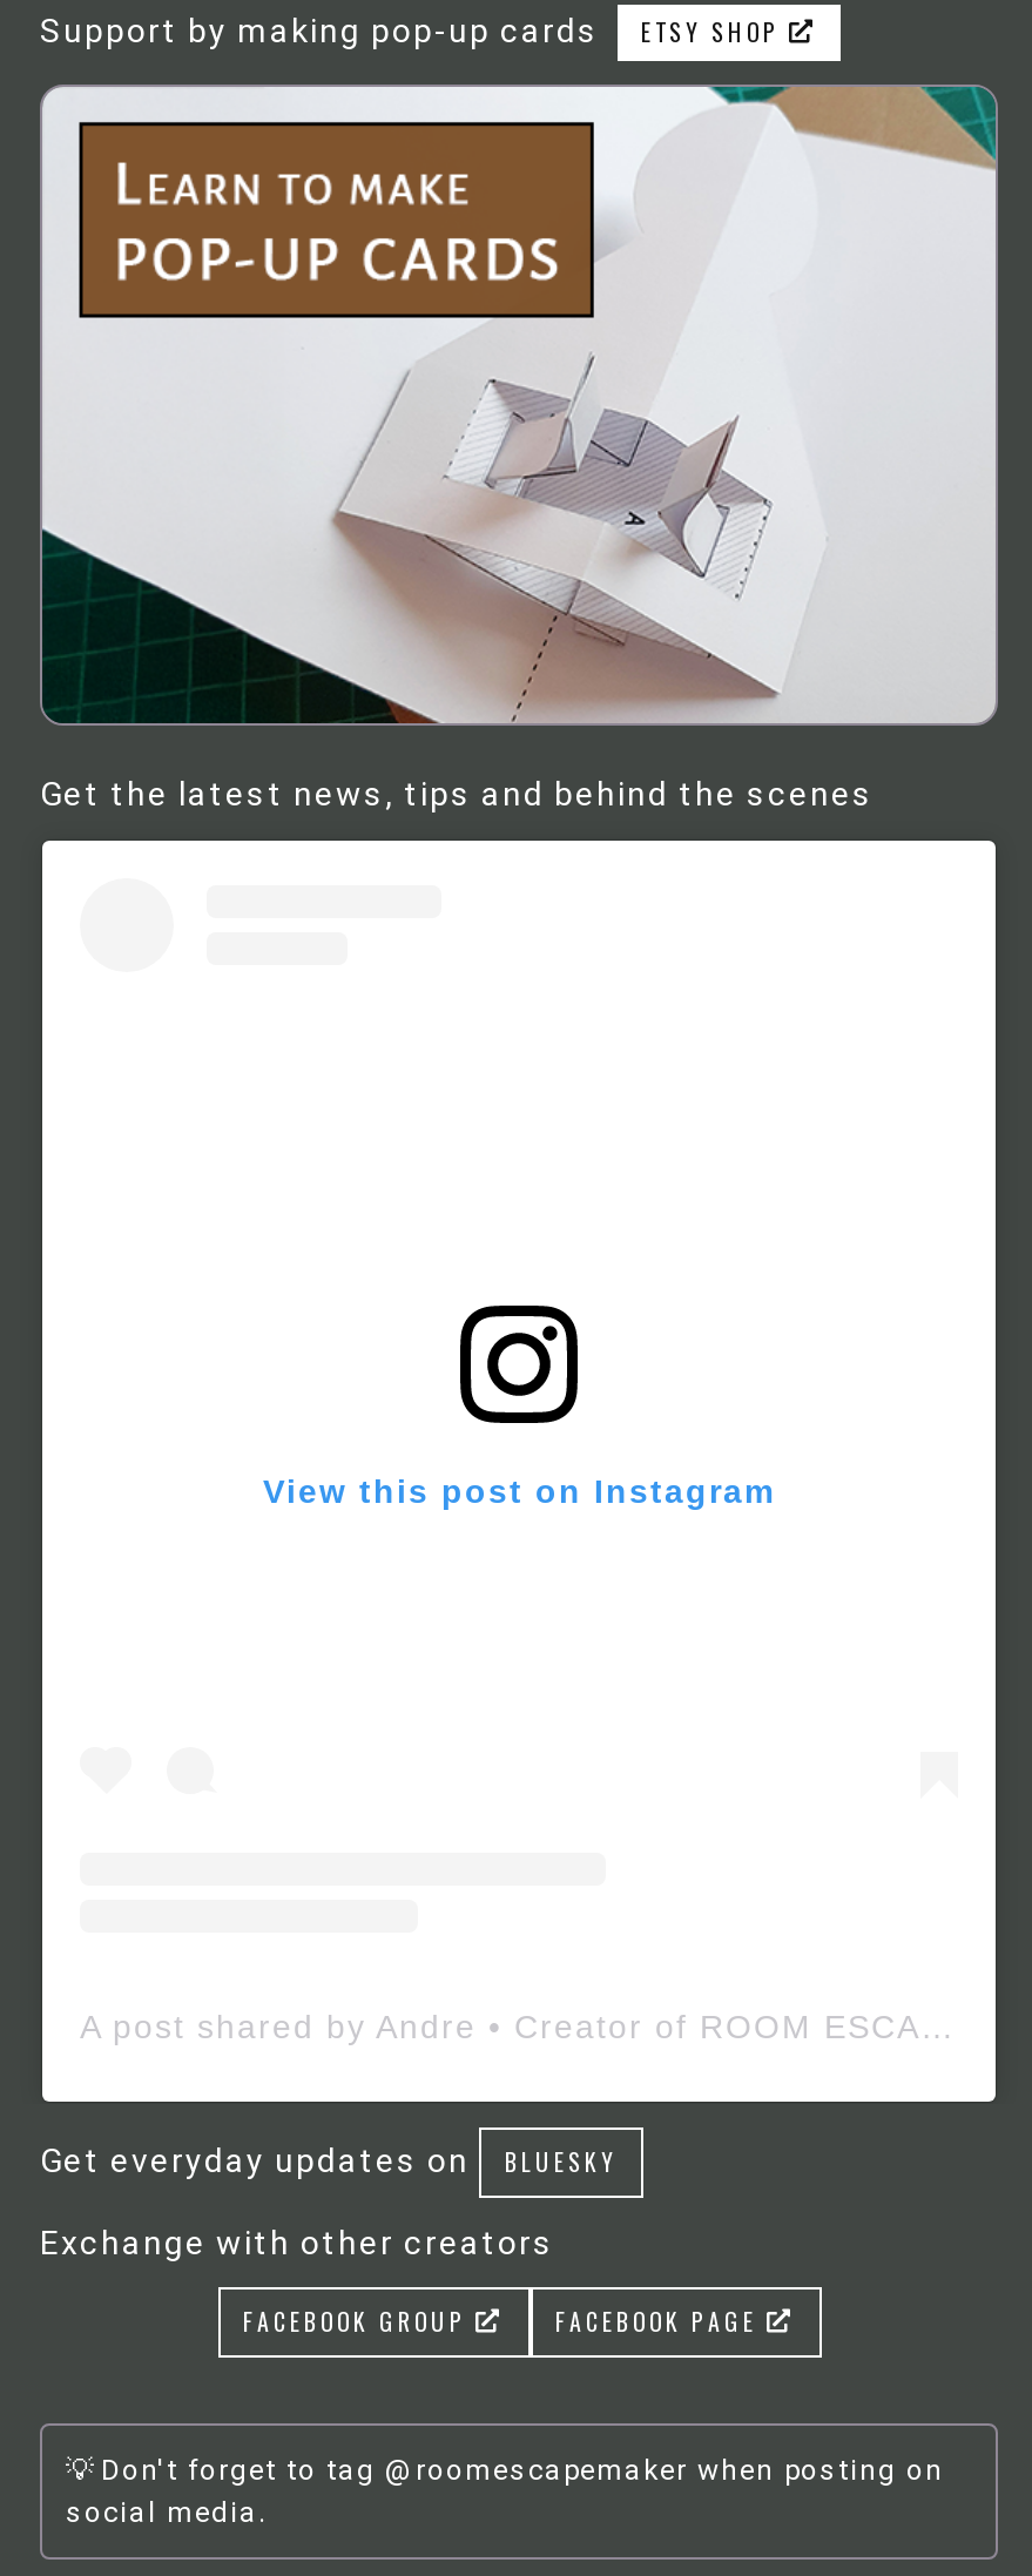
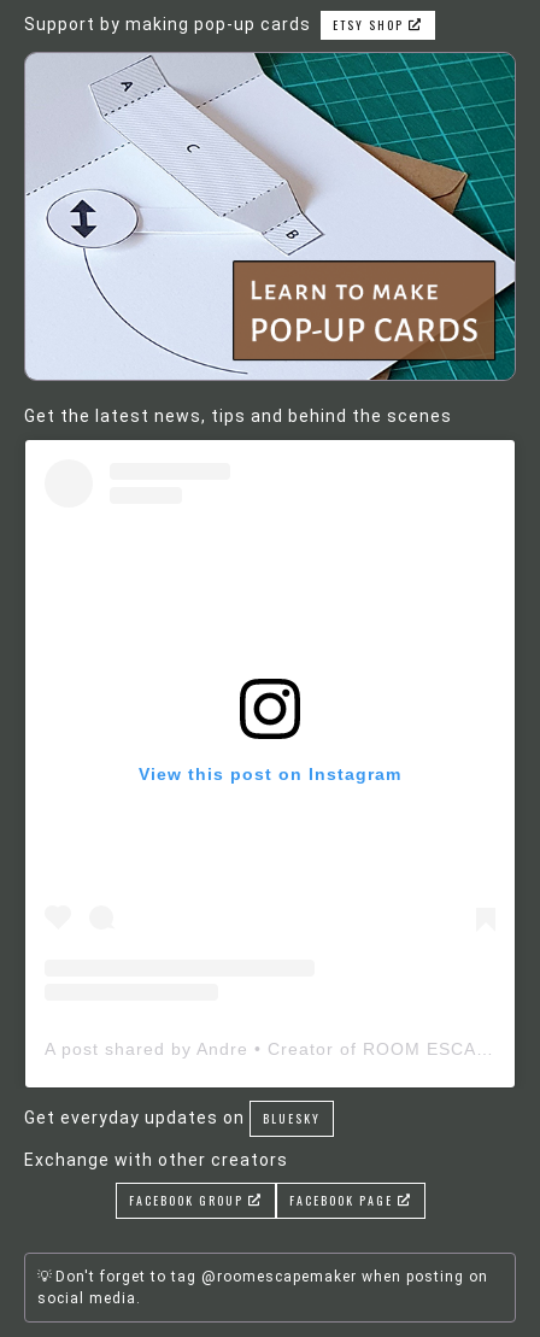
[42,85,998,726] [image] -> [24,53,515,381] [image]

